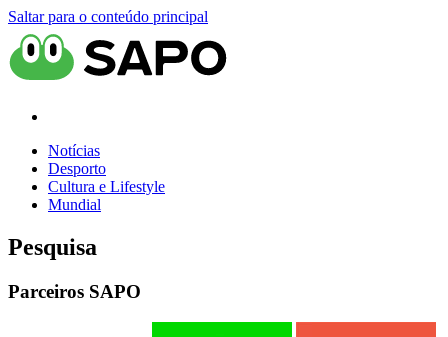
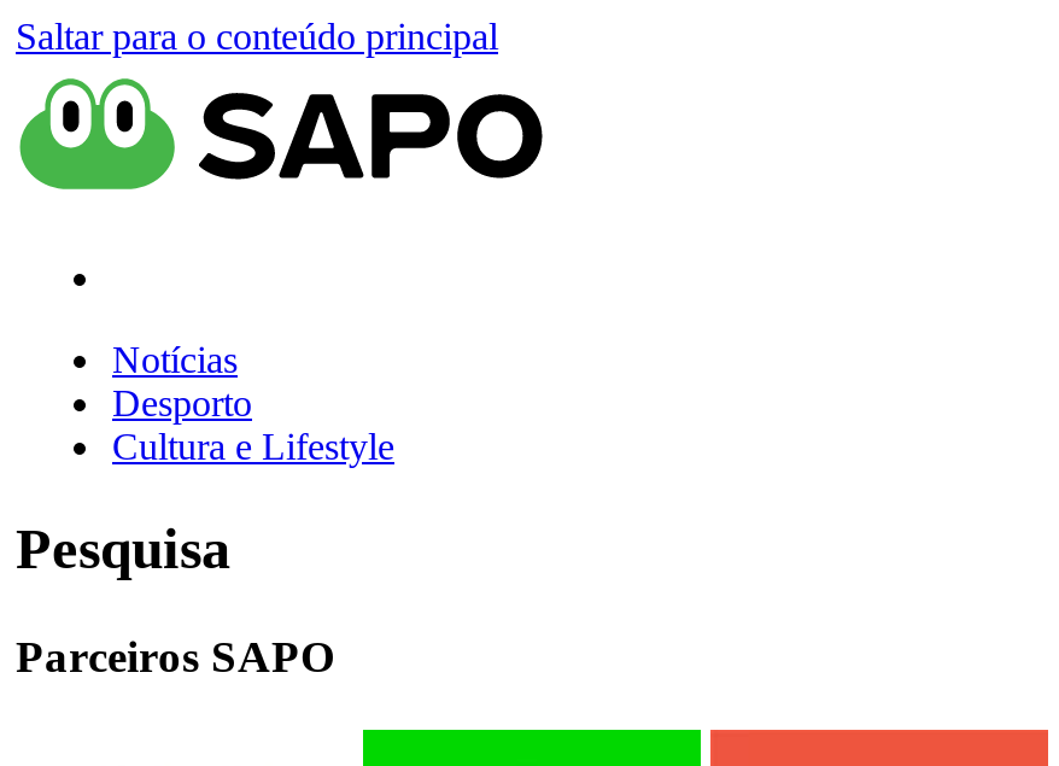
[48,196,101,213] Mundial -> none

